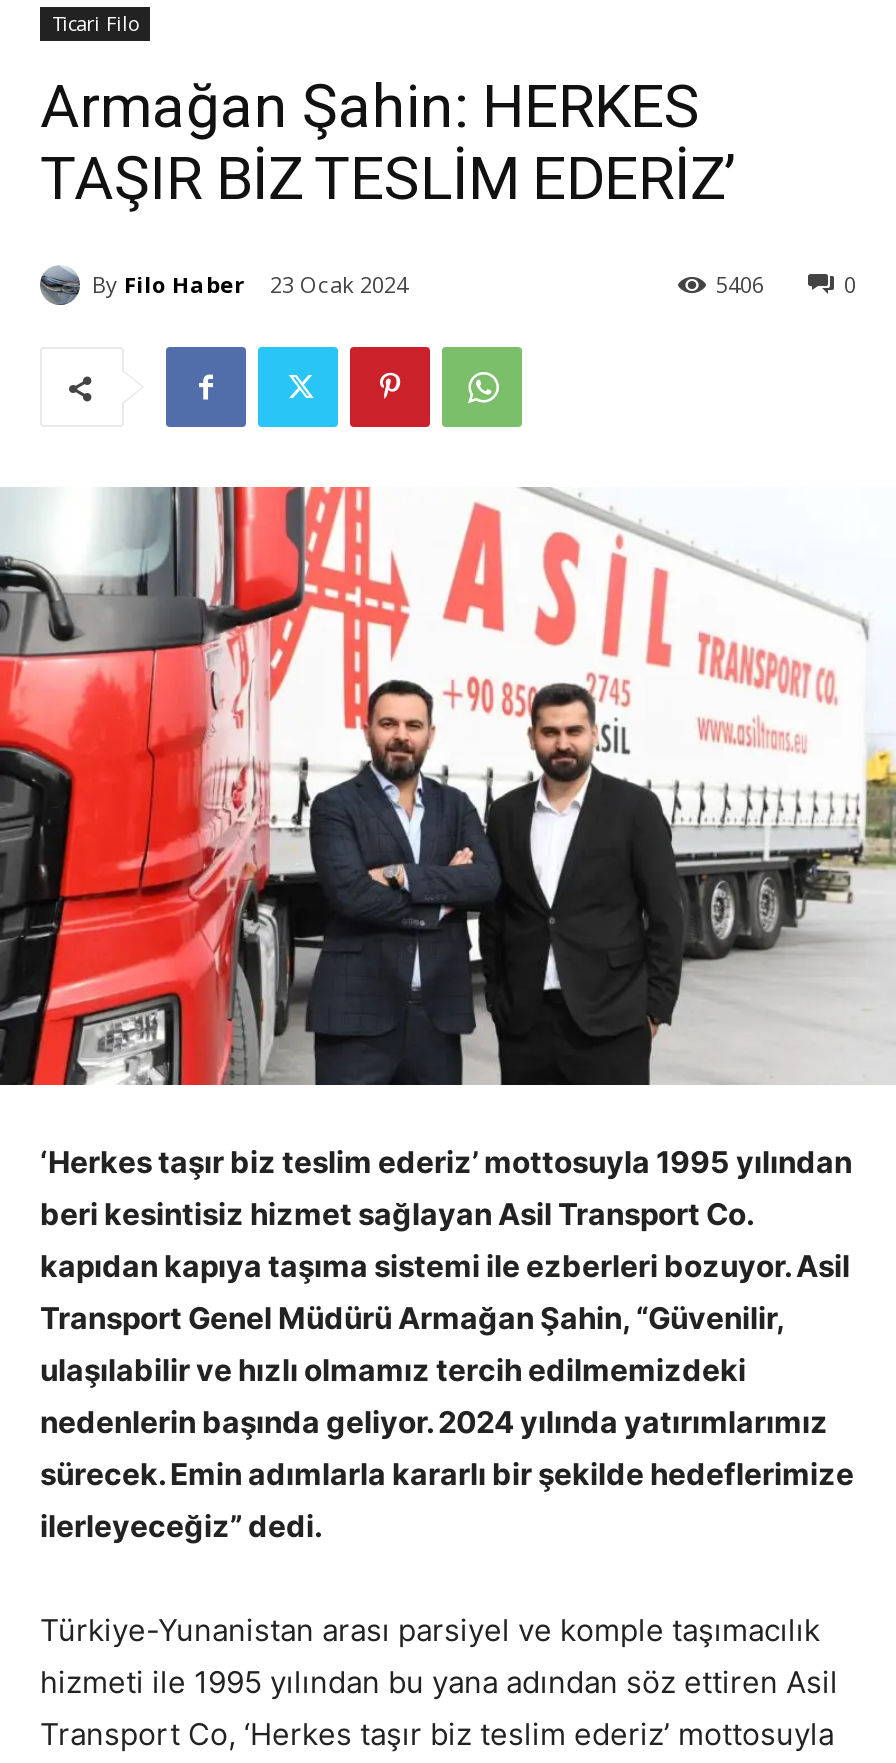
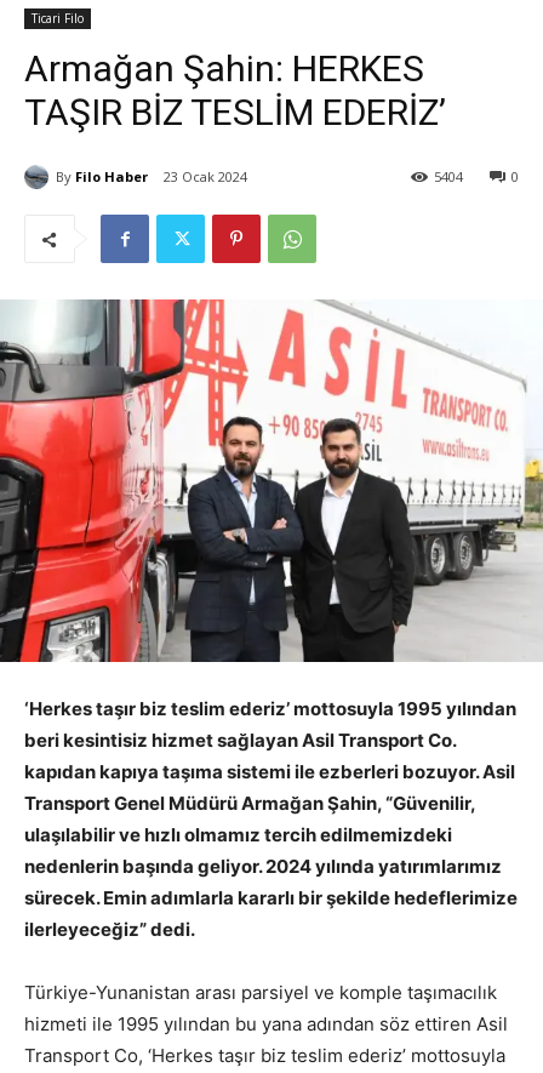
[716,269,764,299] 5406 -> [434,167,463,186] 5404

